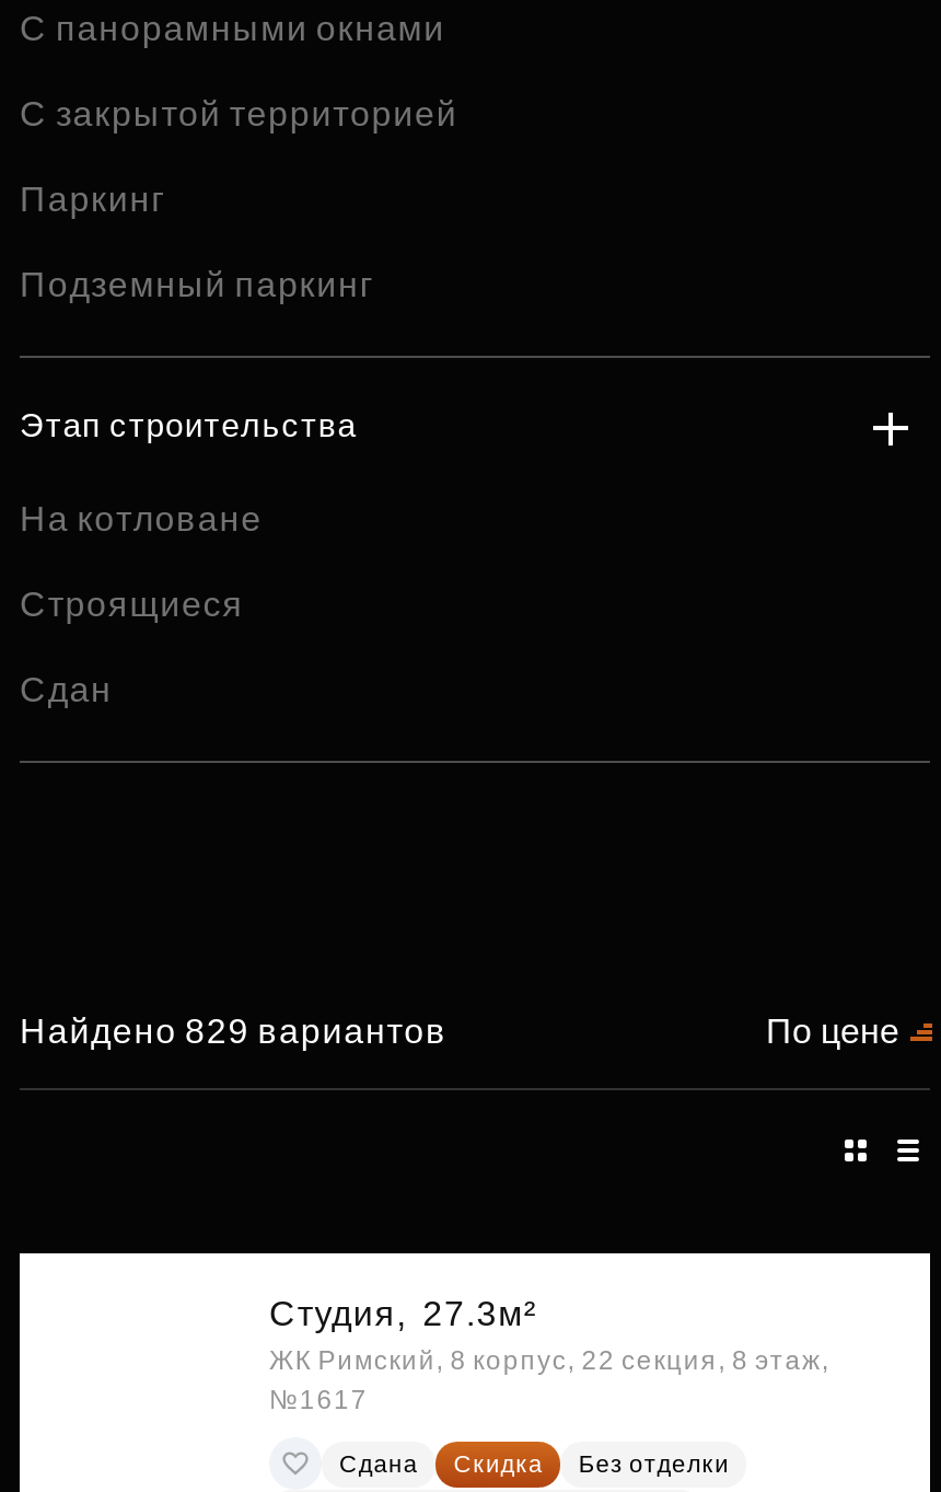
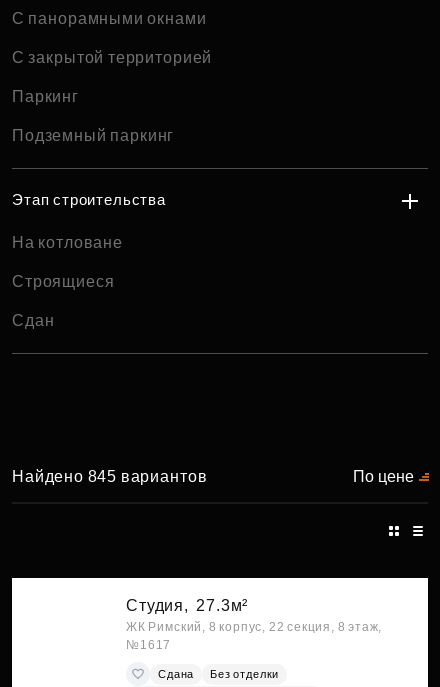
[20,1013,447,1050] Найдено 829 вариантов -> [12,468,207,485] Найдено 845 вариантов
[453,1449,544,1476] Скидка -> none

